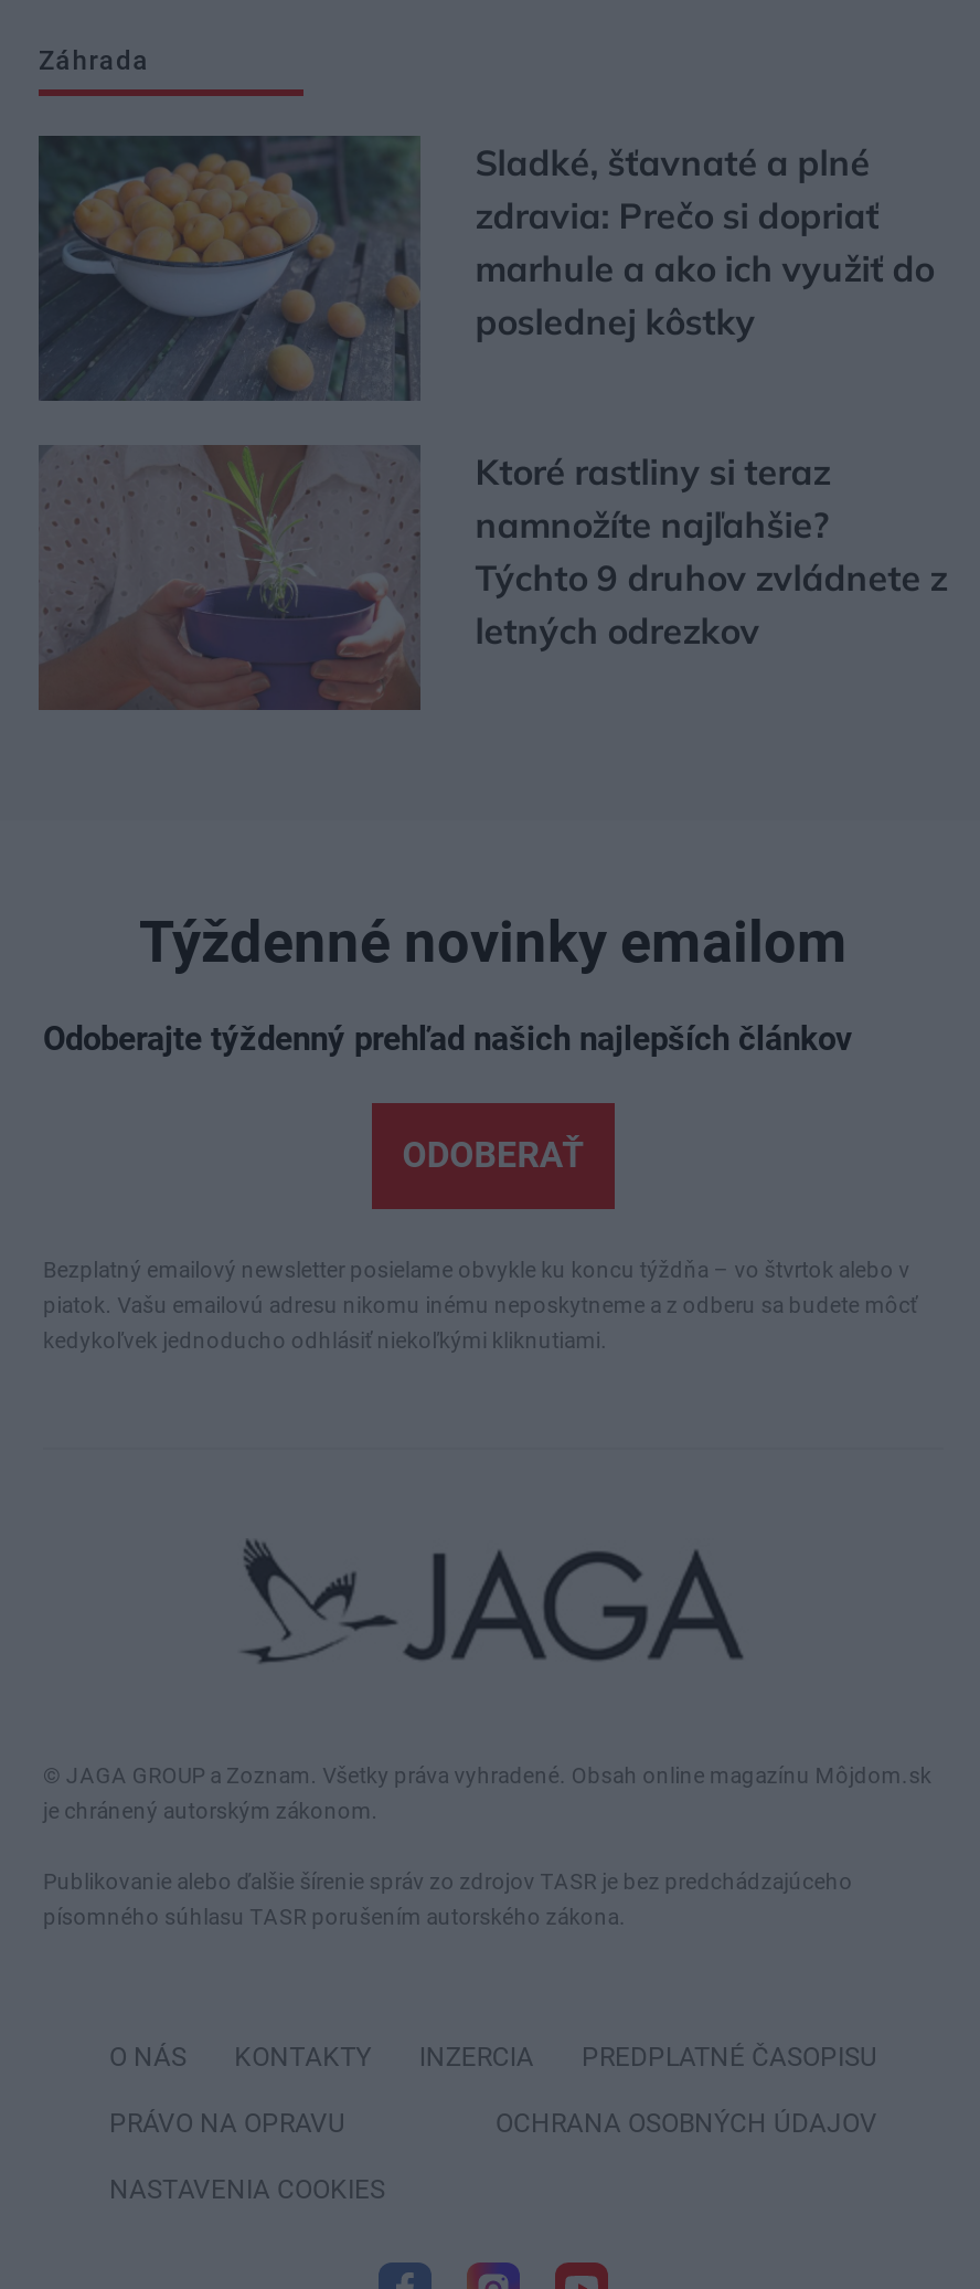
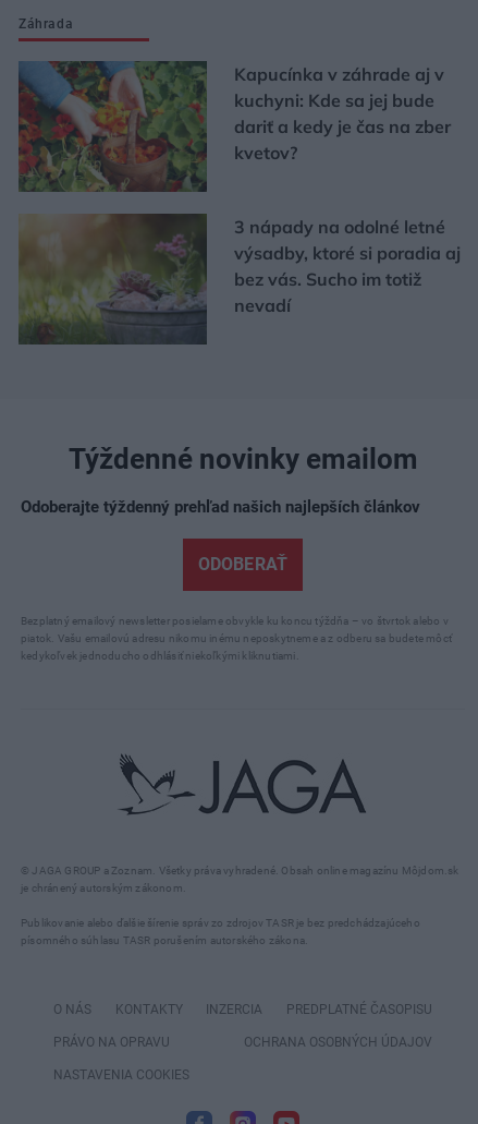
[36,134,934,401] [image] | Sladké, šťavnaté a plné | zdravia: Prečo si dopriať | marhule a ako ich využiť do | poslednej kôstky -> [17,61,451,193] [image] | Kapucínka v záhrade aj v | kuchyni: Kde sa jej bude | dariť a kedy je čas na zber | kvetov?
[39,445,948,710] [image] | Ktoré rastliny si teraz | namnožíte najľahšie? | Týchto 9 druhov zvládnete z | letných odrezkov -> [19,214,460,345] [image] | 3 nápady na odolné letné | výsadby, ktoré si poradia aj | bez vás. Sucho im totiž | nevadí

